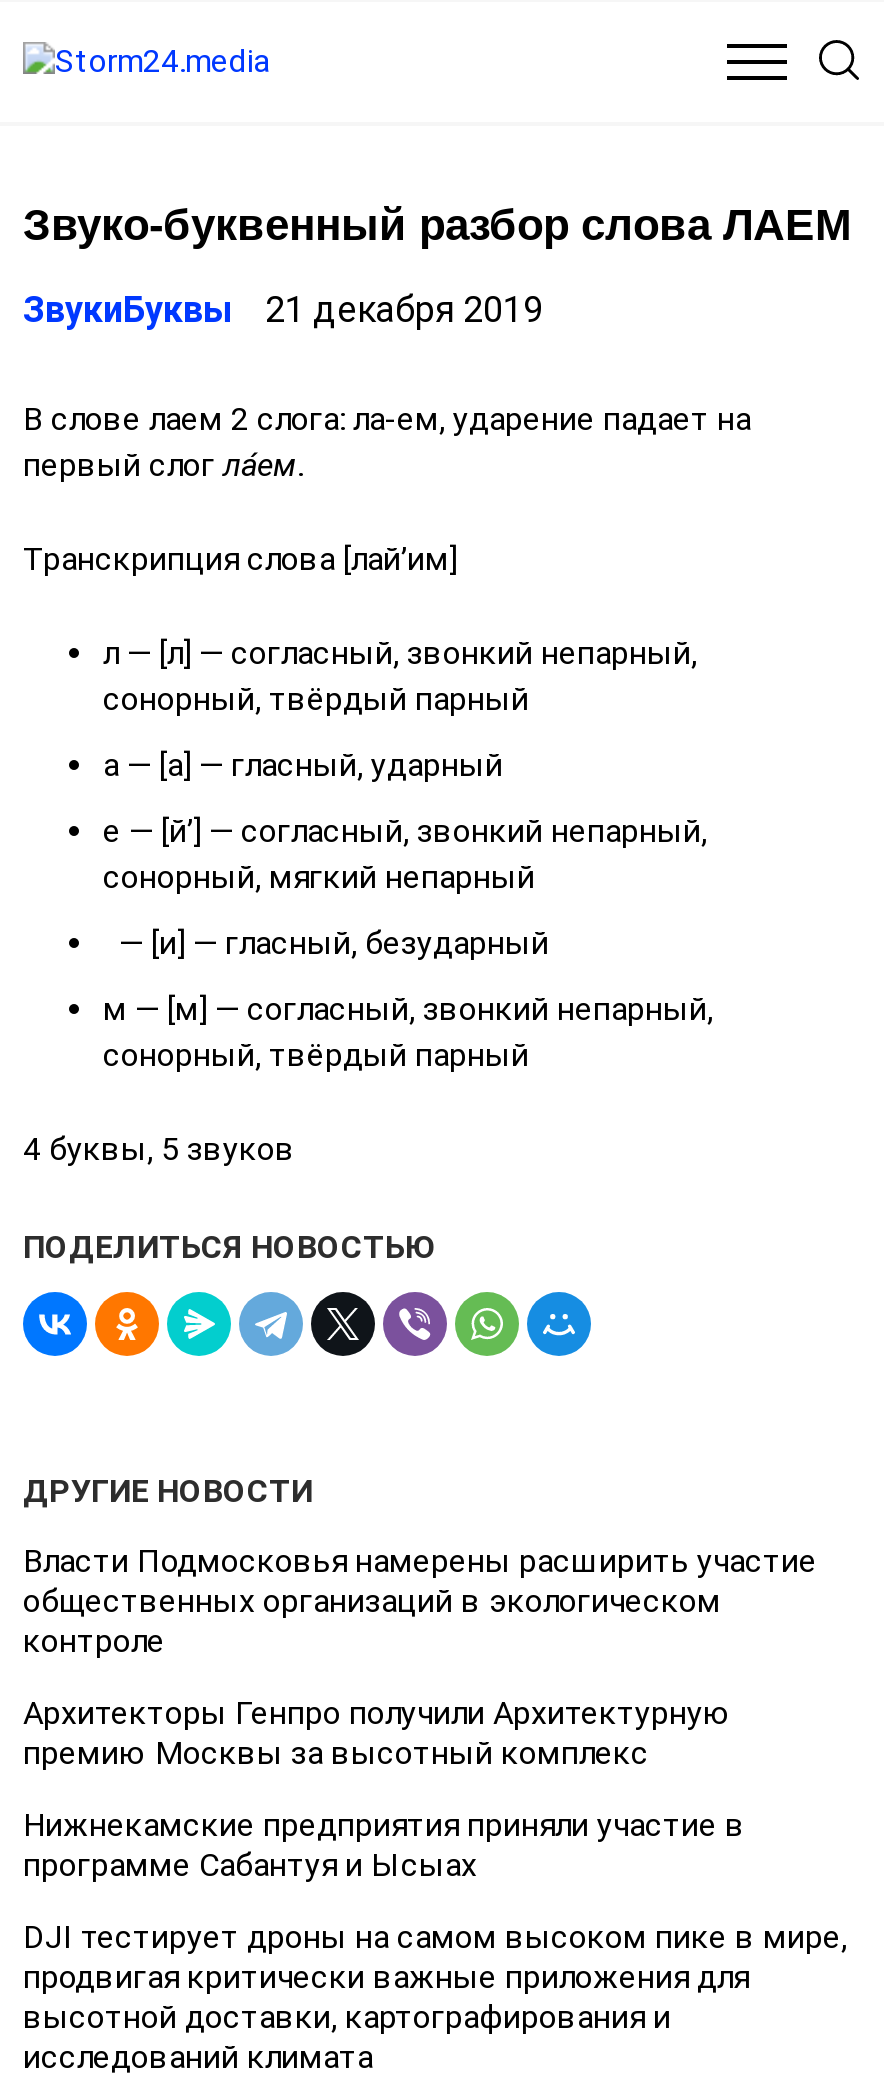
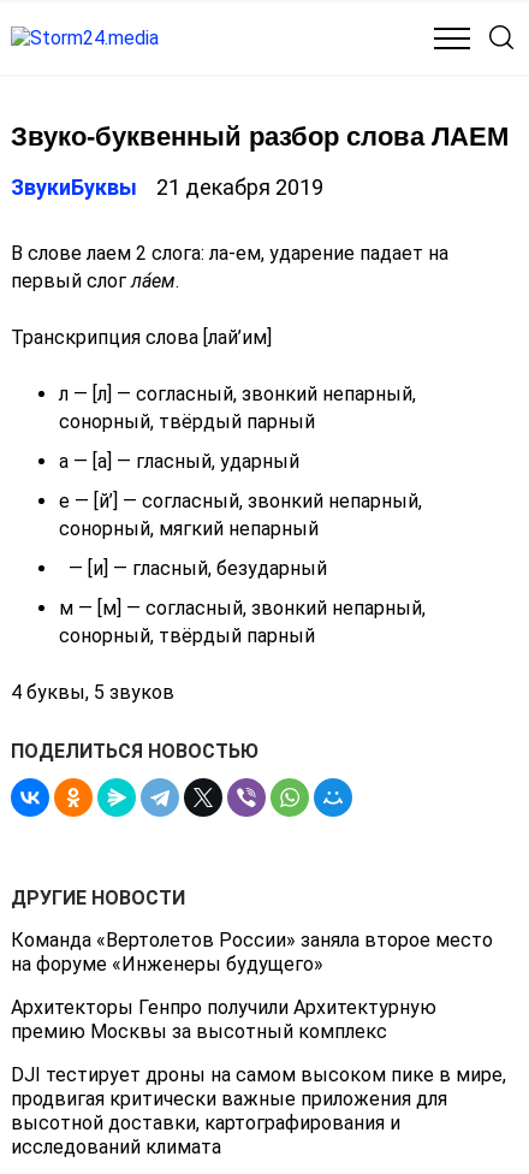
[23,1543,817,1661] Власти Подмосковья намерены расширить участие | общественных организаций в экологическом | контроле -> [11,929,493,976] Команда «Вертолетов России» заняла второе место | на форуме «Инженеры будущего»
[23,1807,745,1885] Нижнекамские предприятия приняли участие в | программе Сабантуя и Ысыах -> none

